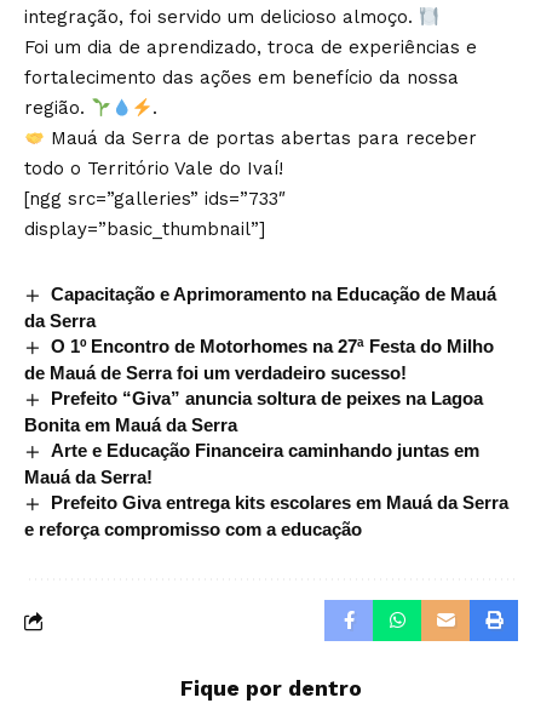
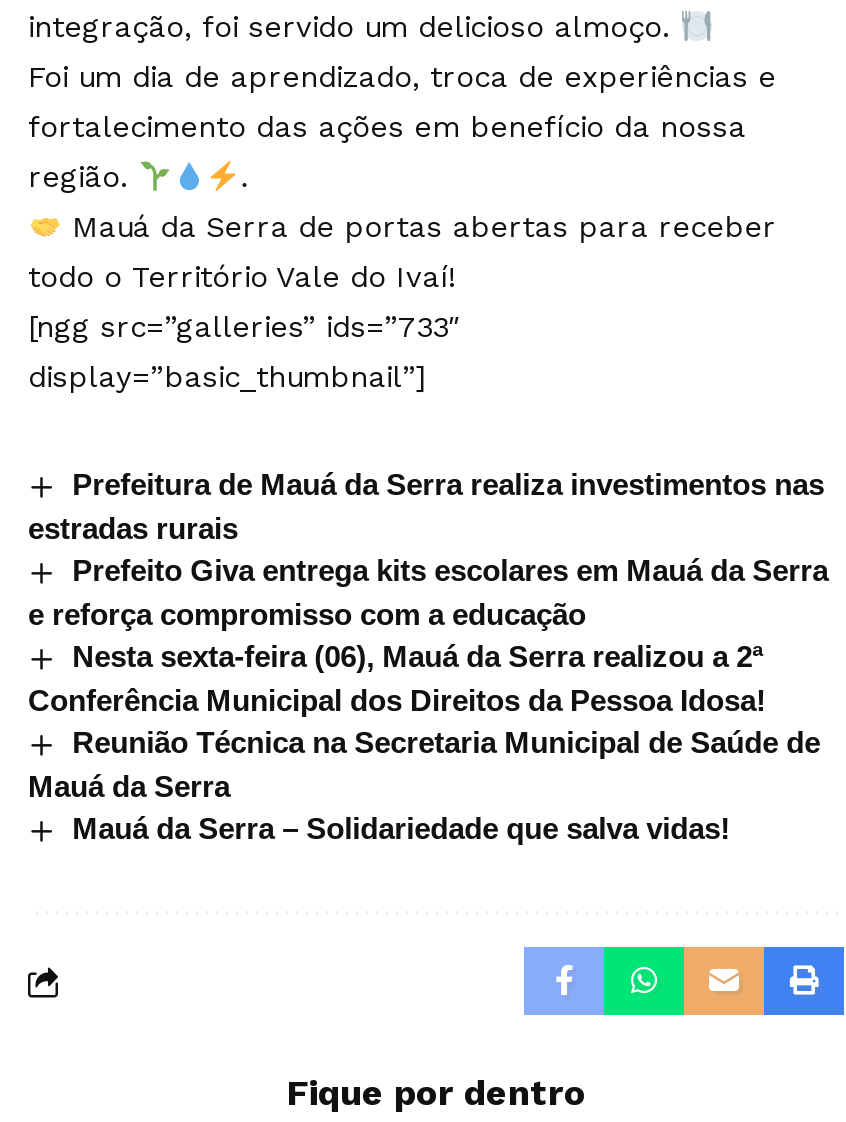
[24,284,496,487] Capacitação e Aprimoramento na Educação de Mauá | da Serra | O 1º Encontro de Motorhomes na 27ª Festa do Milho | de Mauá de Serra foi um verdadeiro sucesso! | Prefeito “Giva” anuncia soltura de peixes na Lagoa | Bonita em Mauá da Serra | Arte e Educação Financeira caminhando juntas em | Mauá da Serra! -> [28,467,824,545] Prefeitura de Mauá da Serra realiza investimentos nas | estradas rurais
moved [24,492,508,540] -> [28,553,828,631]: Prefeito Giva entrega kits escolares em Mauá da Serra | e reforça compromisso com a educação
none -> [28,639,820,845] Nesta sexta-feira (06), Mauá da Serra realizou a 2ª | Conferência Municipal dos Direitos da Pessoa Idosa! | Reunião Técnica na Secretaria Municipal de Saúde de | Mauá da Serra | Mauá da Serra – Solidariedade que salva vidas!

